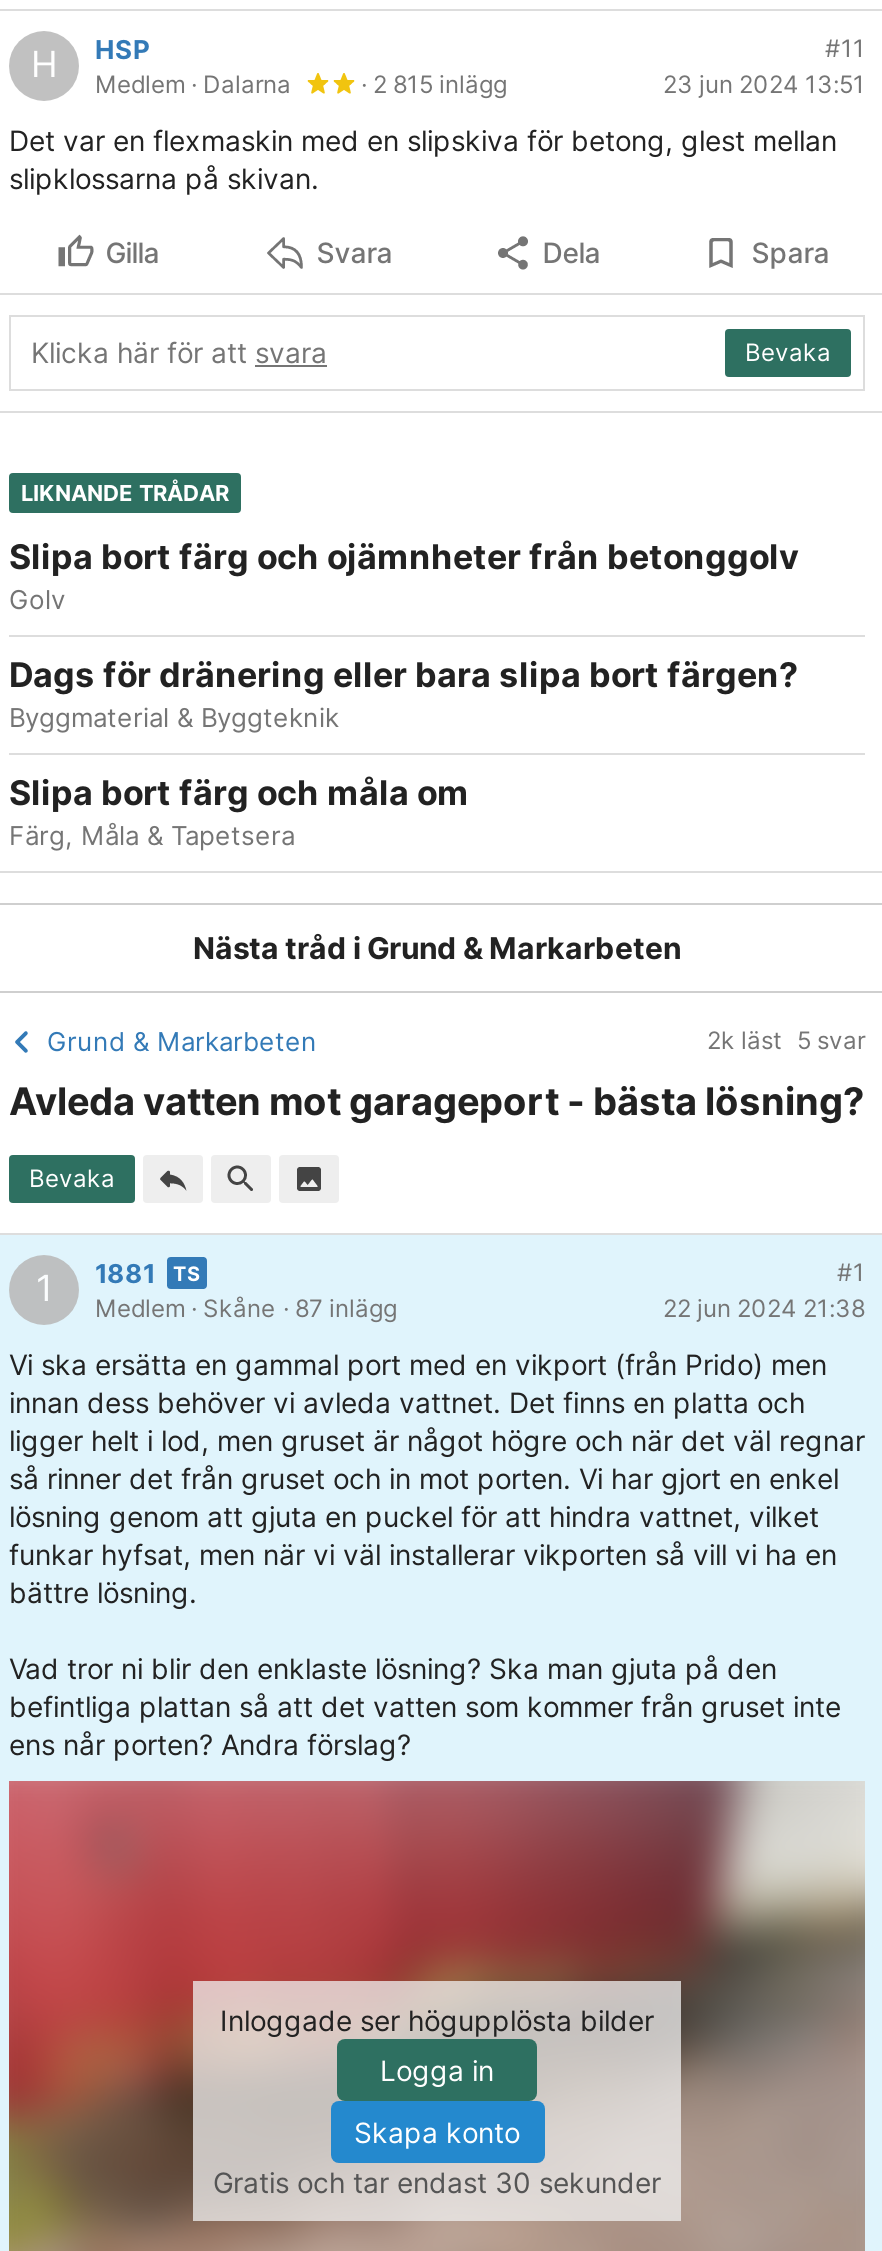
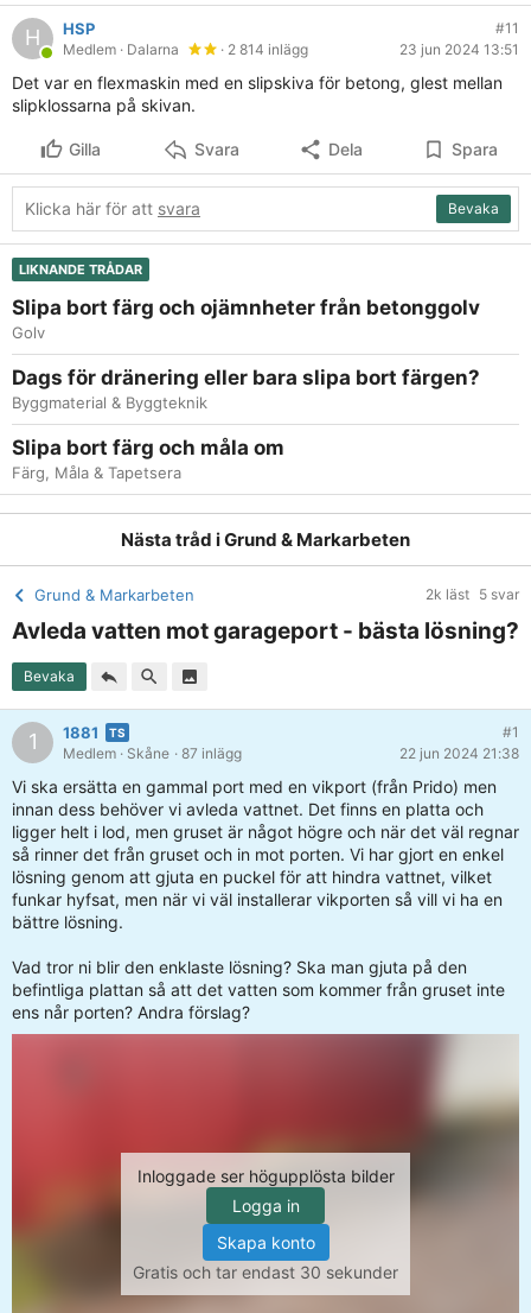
[355,69,507,99] · 2 815 inlägg -> [217,40,308,58] · 2 814 inlägg

